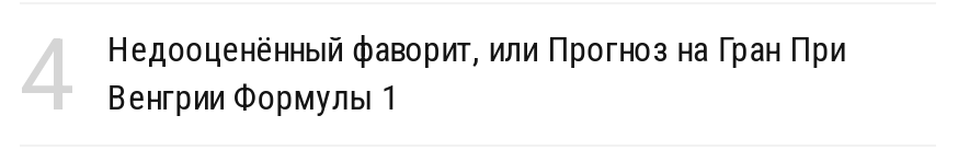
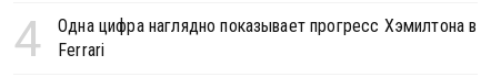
[108,29,845,119] Недооценённый фаворит, или Прогноз на Гран При | Венгрии Формулы 1 -> [58,15,477,60] Одна цифра наглядно показывает прогресс Хэмилтона в | Ferrari

